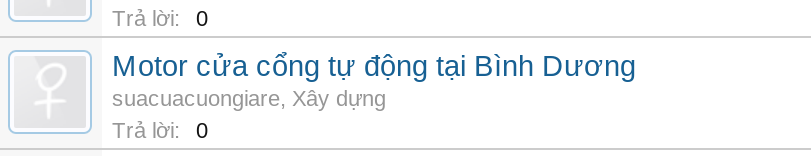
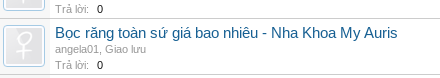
[112,50,636,110] Motor cửa cổng tự động tại Bình Dương | suacuacuongiare, Xây dựng -> [55,25,398,55] Bọc răng toàn sứ giá bao nhiêu - Nha Khoa My Auris | angela01, Giao lưu

